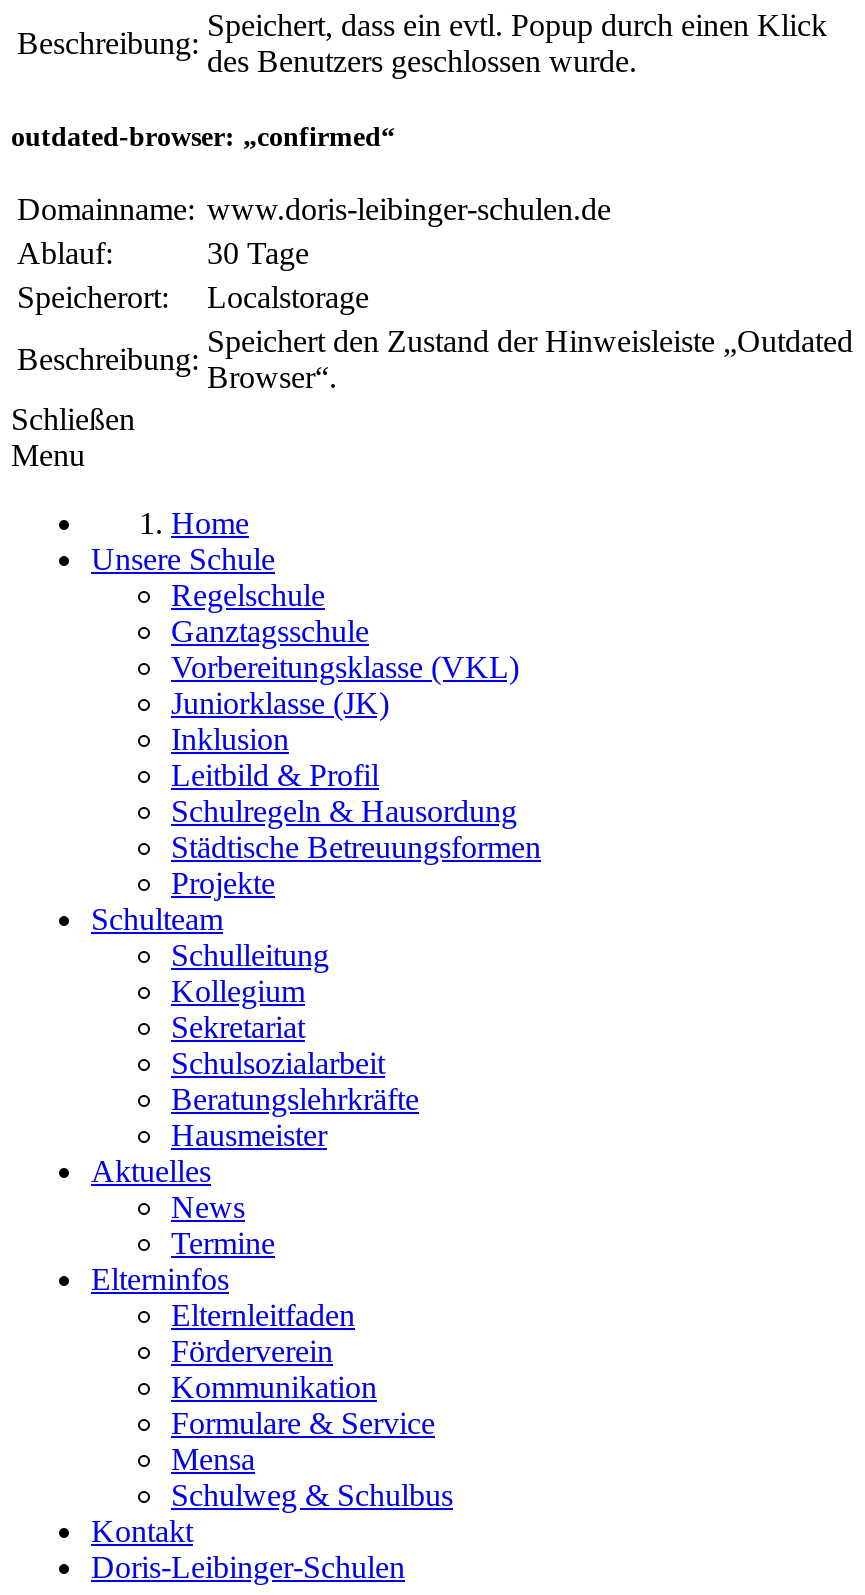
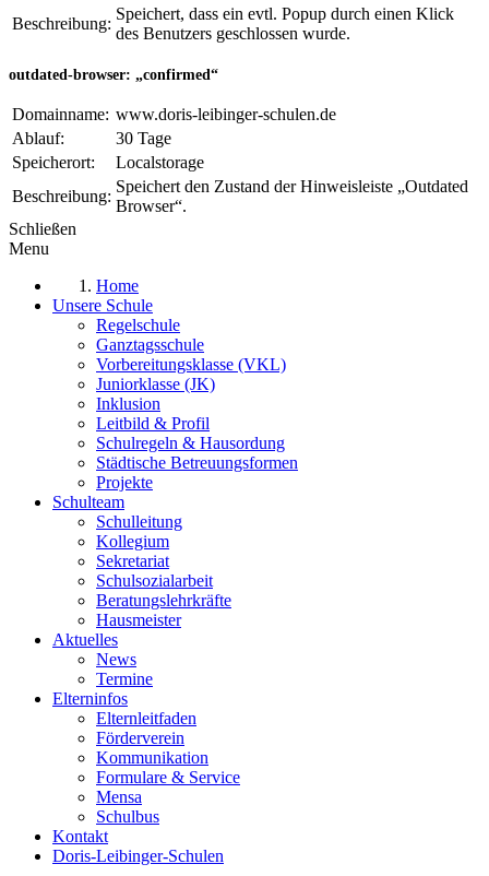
[171,1477,453,1511] Schulweg & Schulbus -> [96,807,159,825] Schulbus

